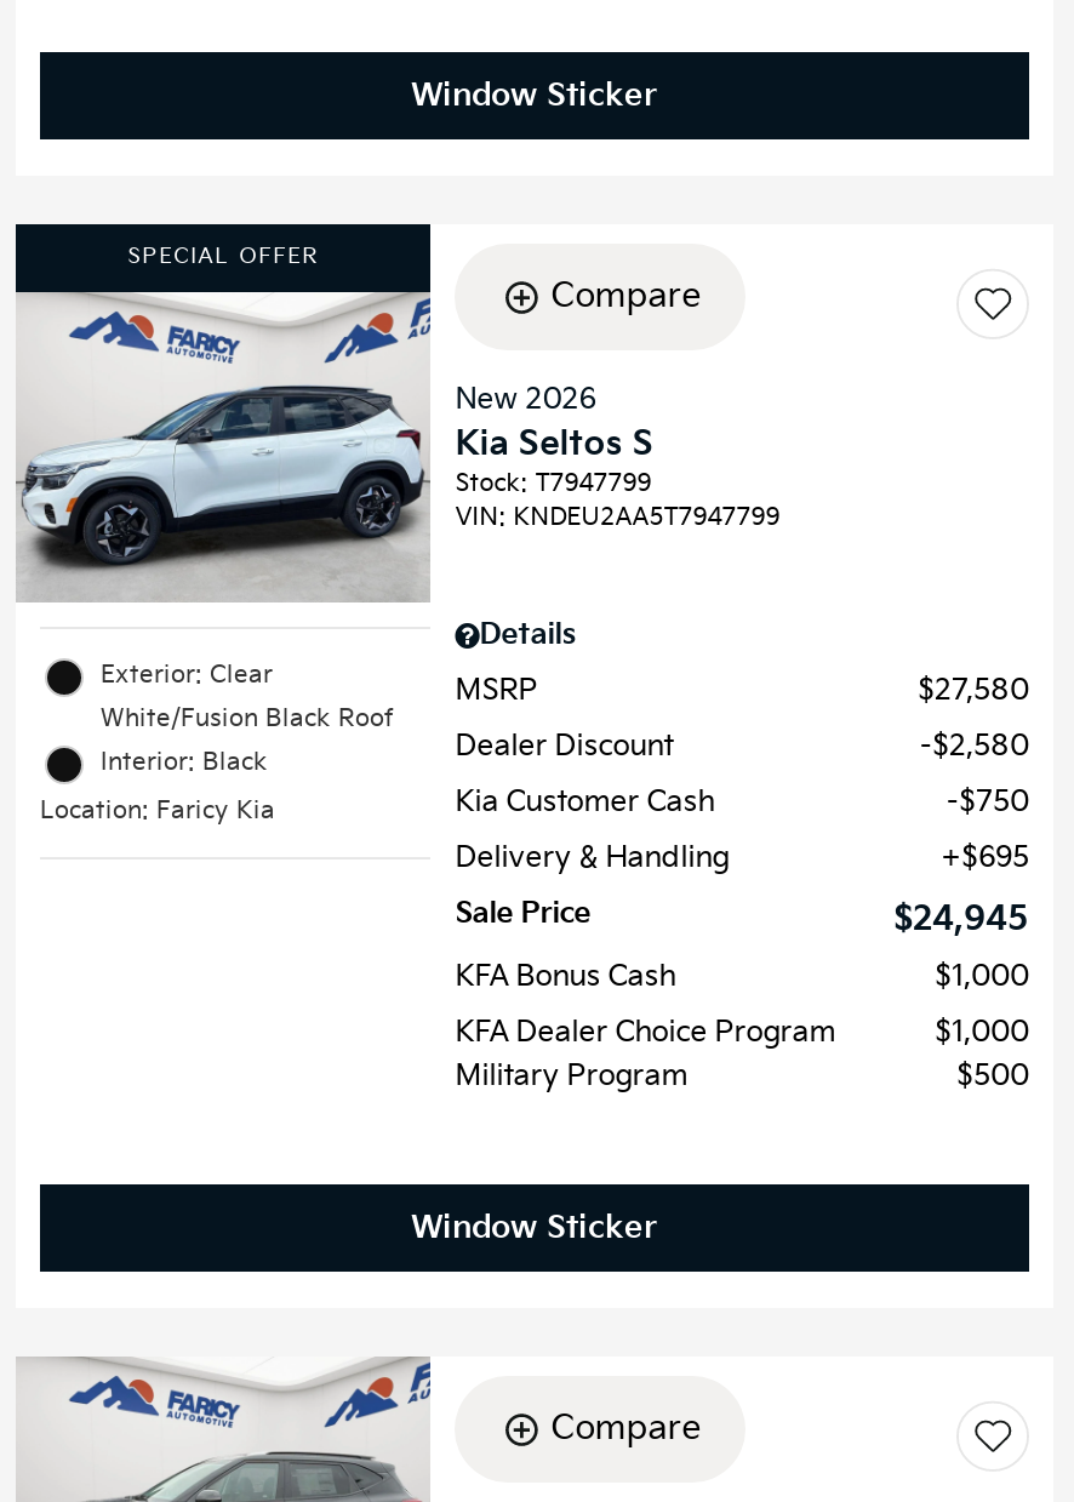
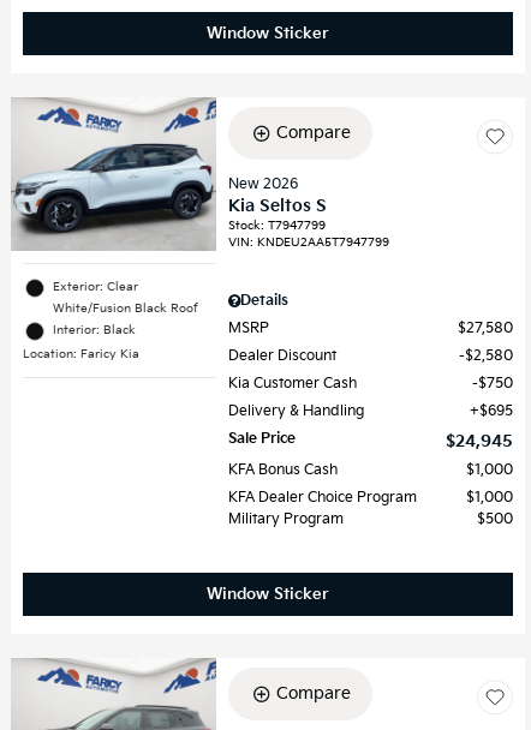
[13,222,433,532] [image] -> [11,97,217,216] [image]
[128,244,319,270] SPECIAL OFFER -> none
moved [40,662,394,827] -> [23,280,198,362]: Exterior: Clear | White/Fusion Black Roof | Interior: Black | Location: Faricy Kia

